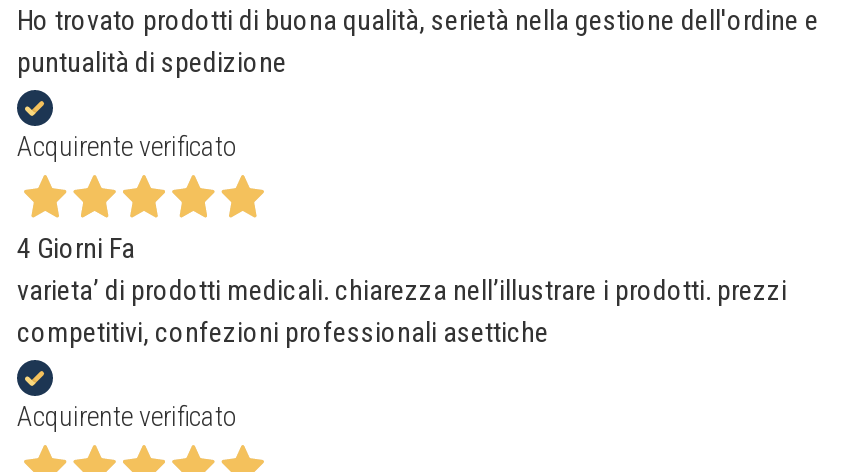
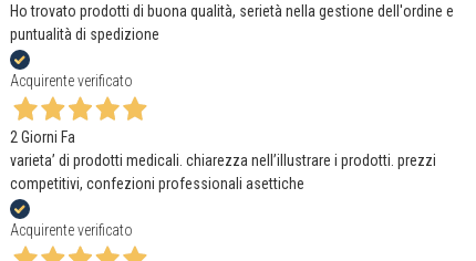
[17,233,135,265] 4 Giorni Fa -> [10,129,75,146] 2 Giorni Fa

